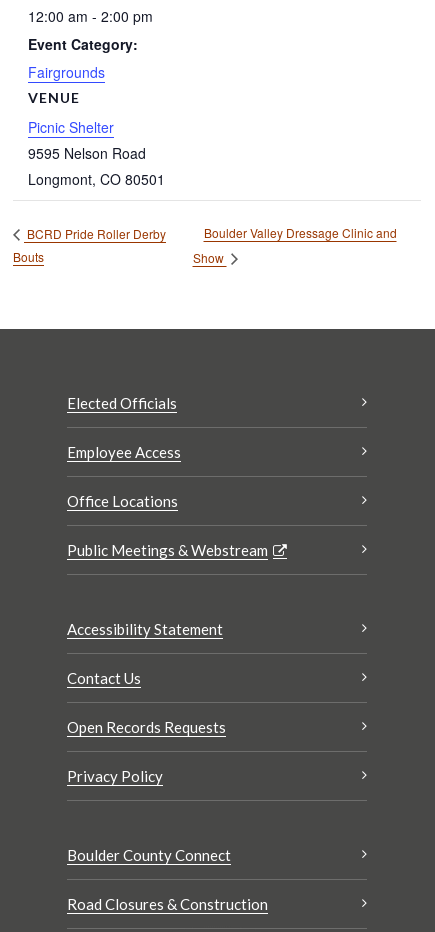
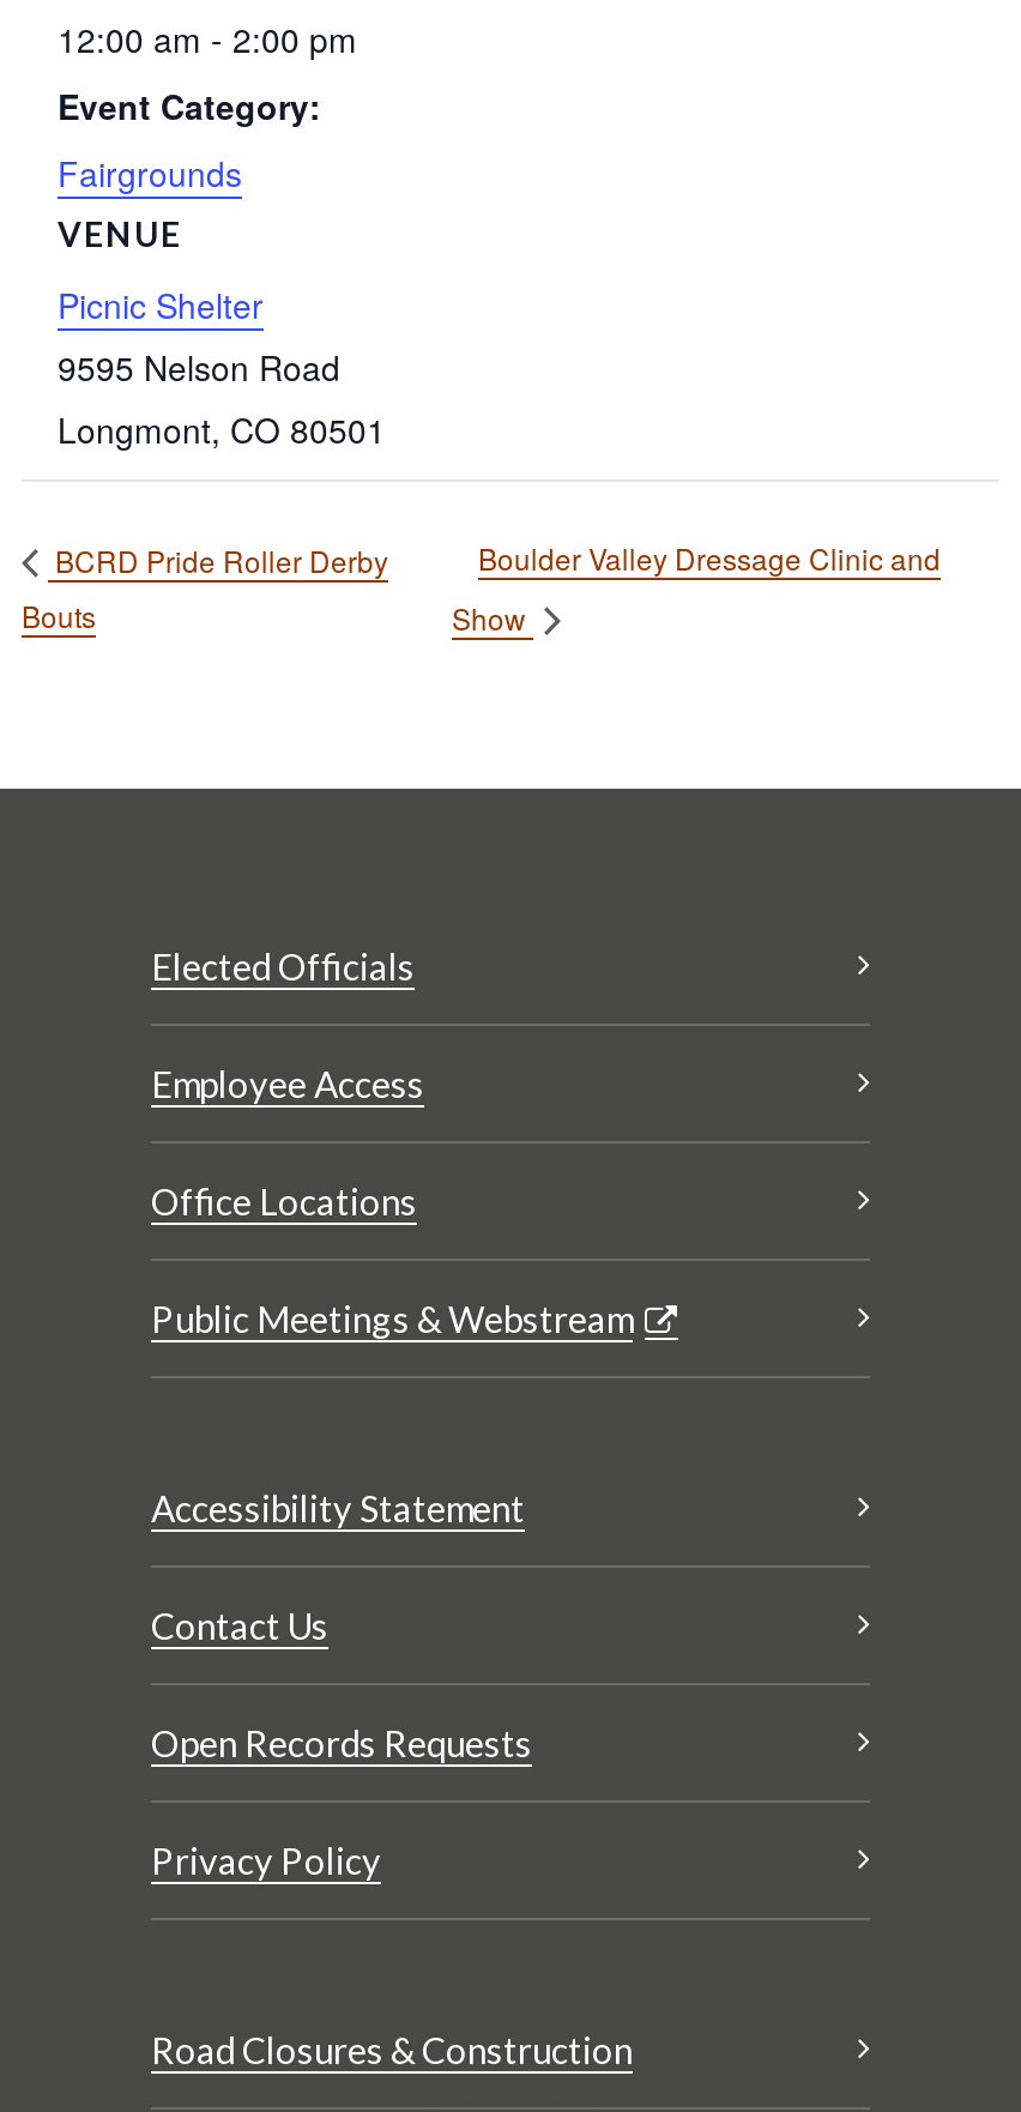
[67,846,231,864] Boulder County Connect -> none

